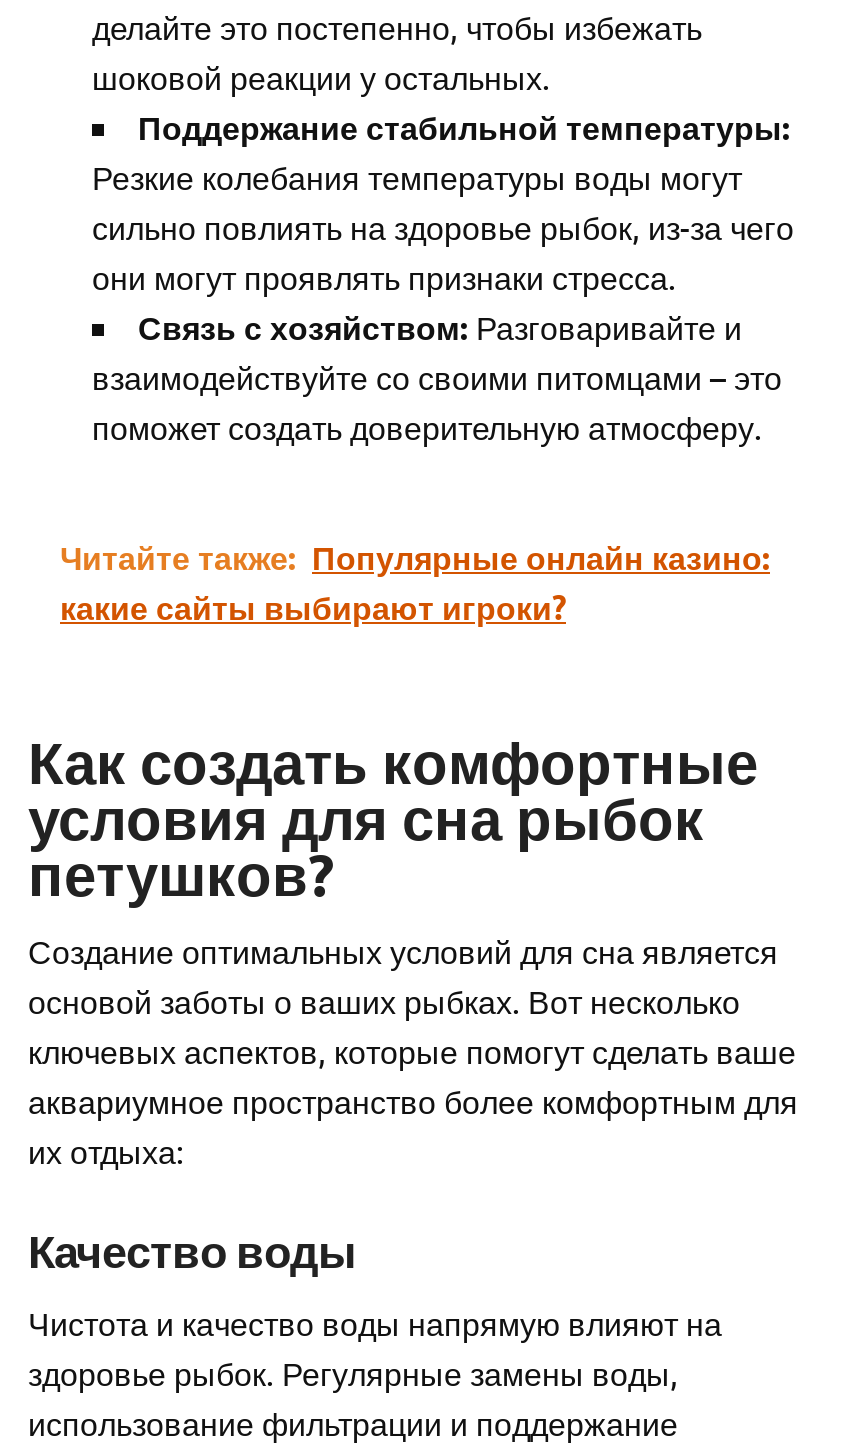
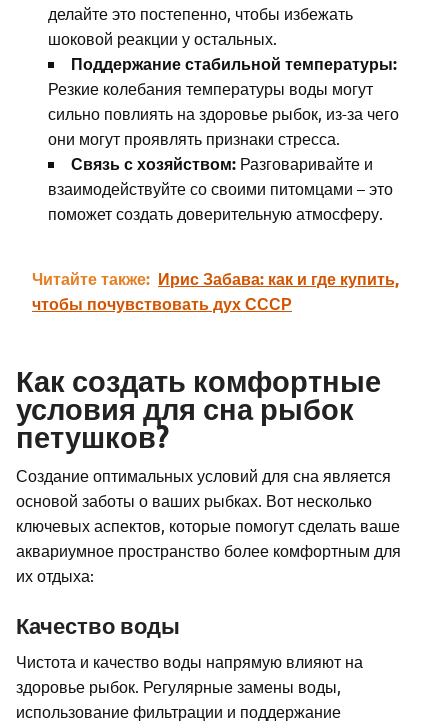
[60,536,770,628] Читайте также: Популярные онлайн казино: | какие сайты выбирают игроки? -> [32,268,399,314] Читайте также: Ирис Забава: как и где купить, | чтобы почувствовать дух СССР

